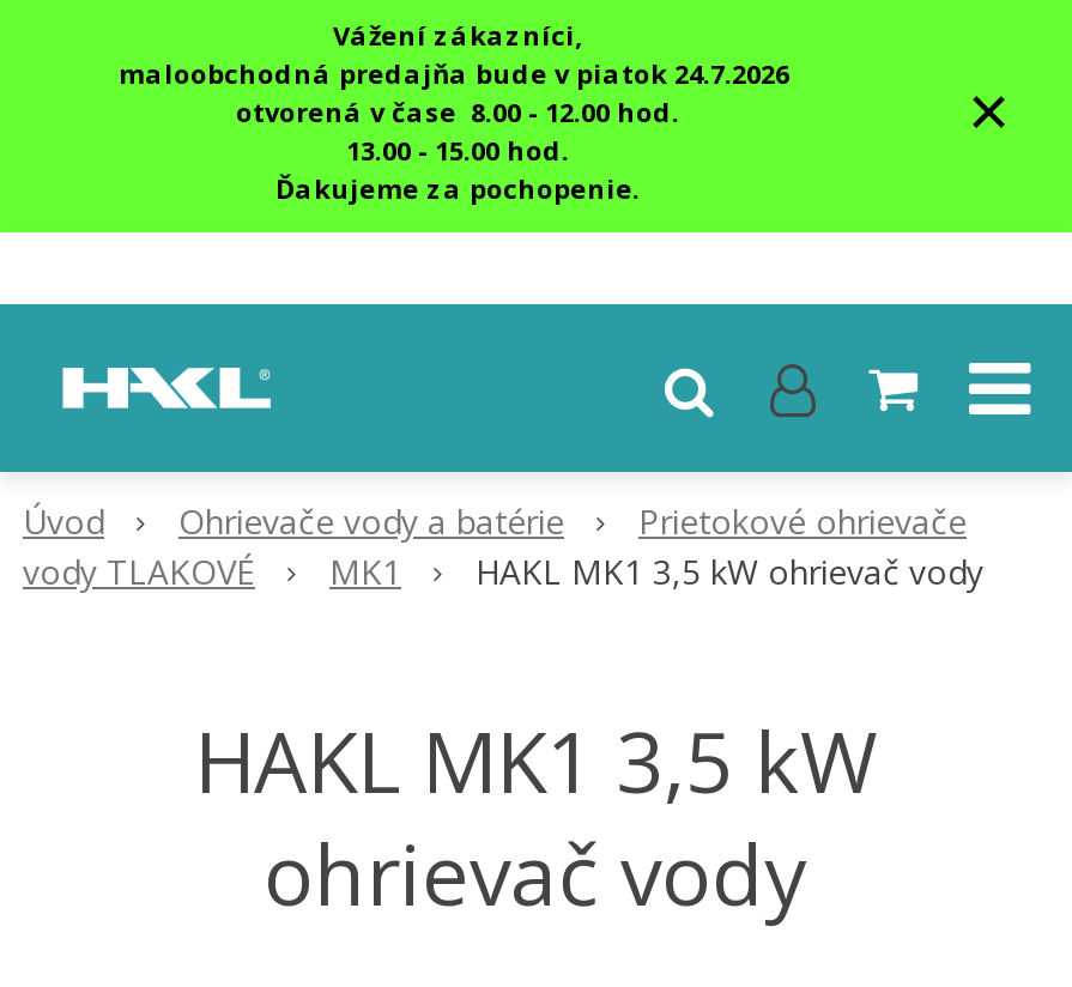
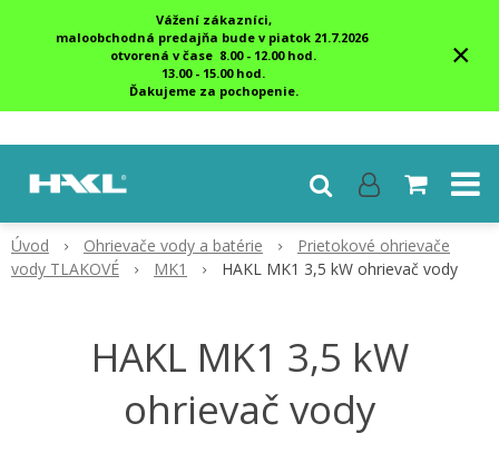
[119,55,797,91] maloobchodná predajňa bude v piatok 24.7.2026 -> [56,29,371,46] maloobchodná predajňa bude v piatok 21.7.2026

